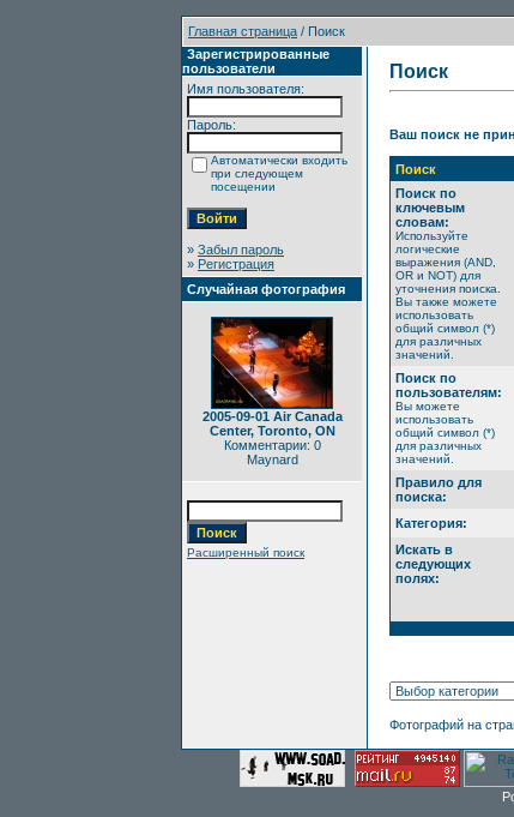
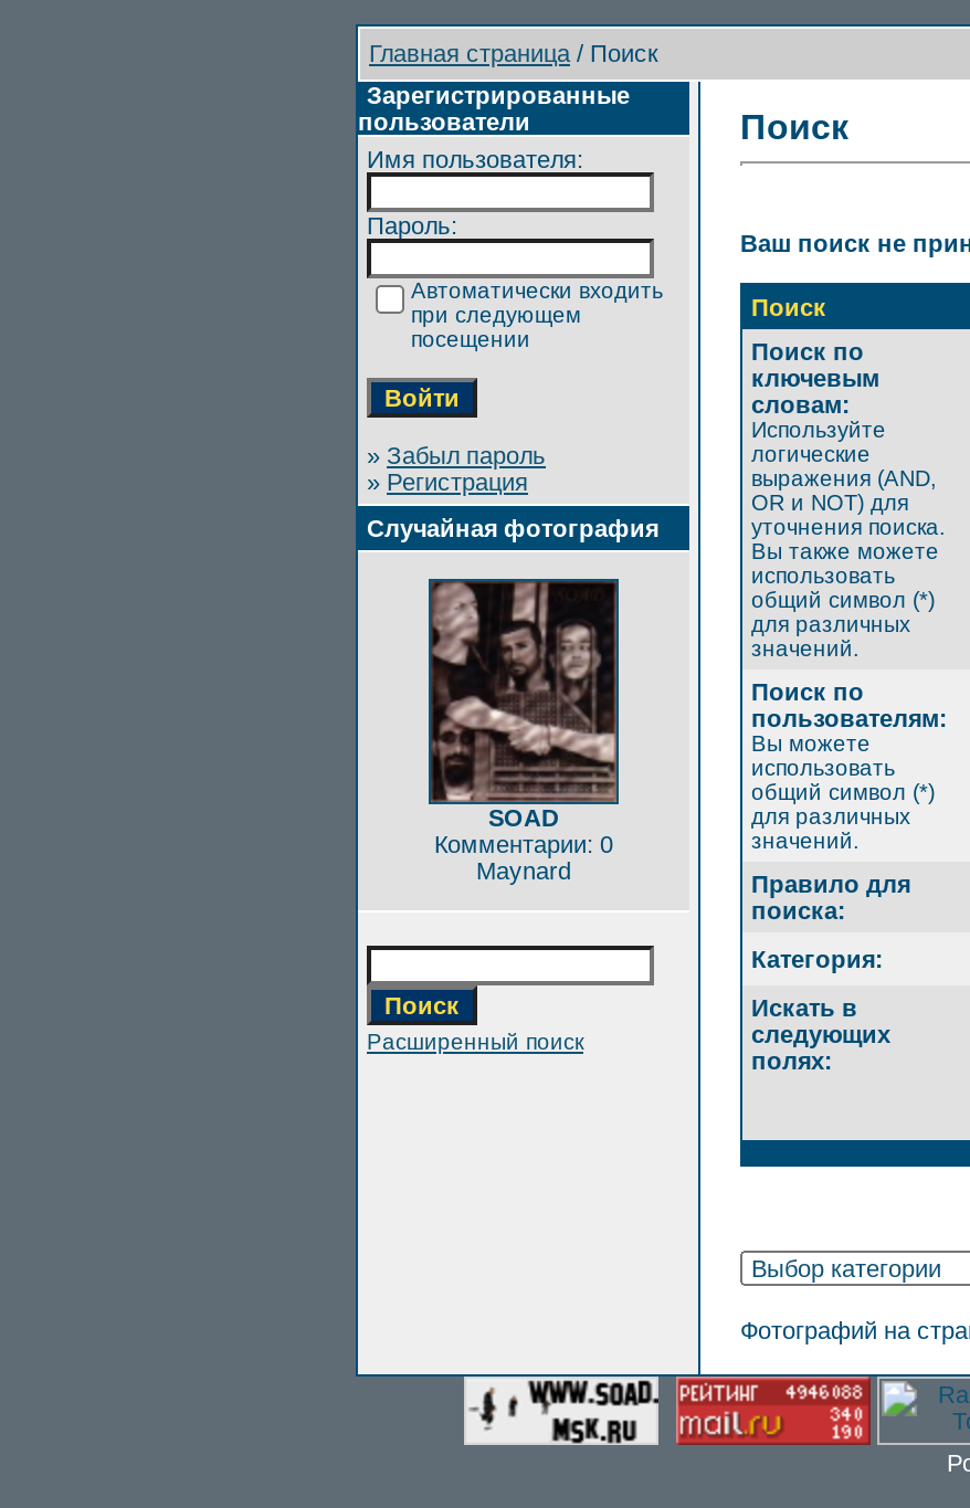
[202,316,342,438] [image] | 2005-09-01 Air Canada | Center, Toronto, ON -> [411,579,636,831] [image] | SOAD

